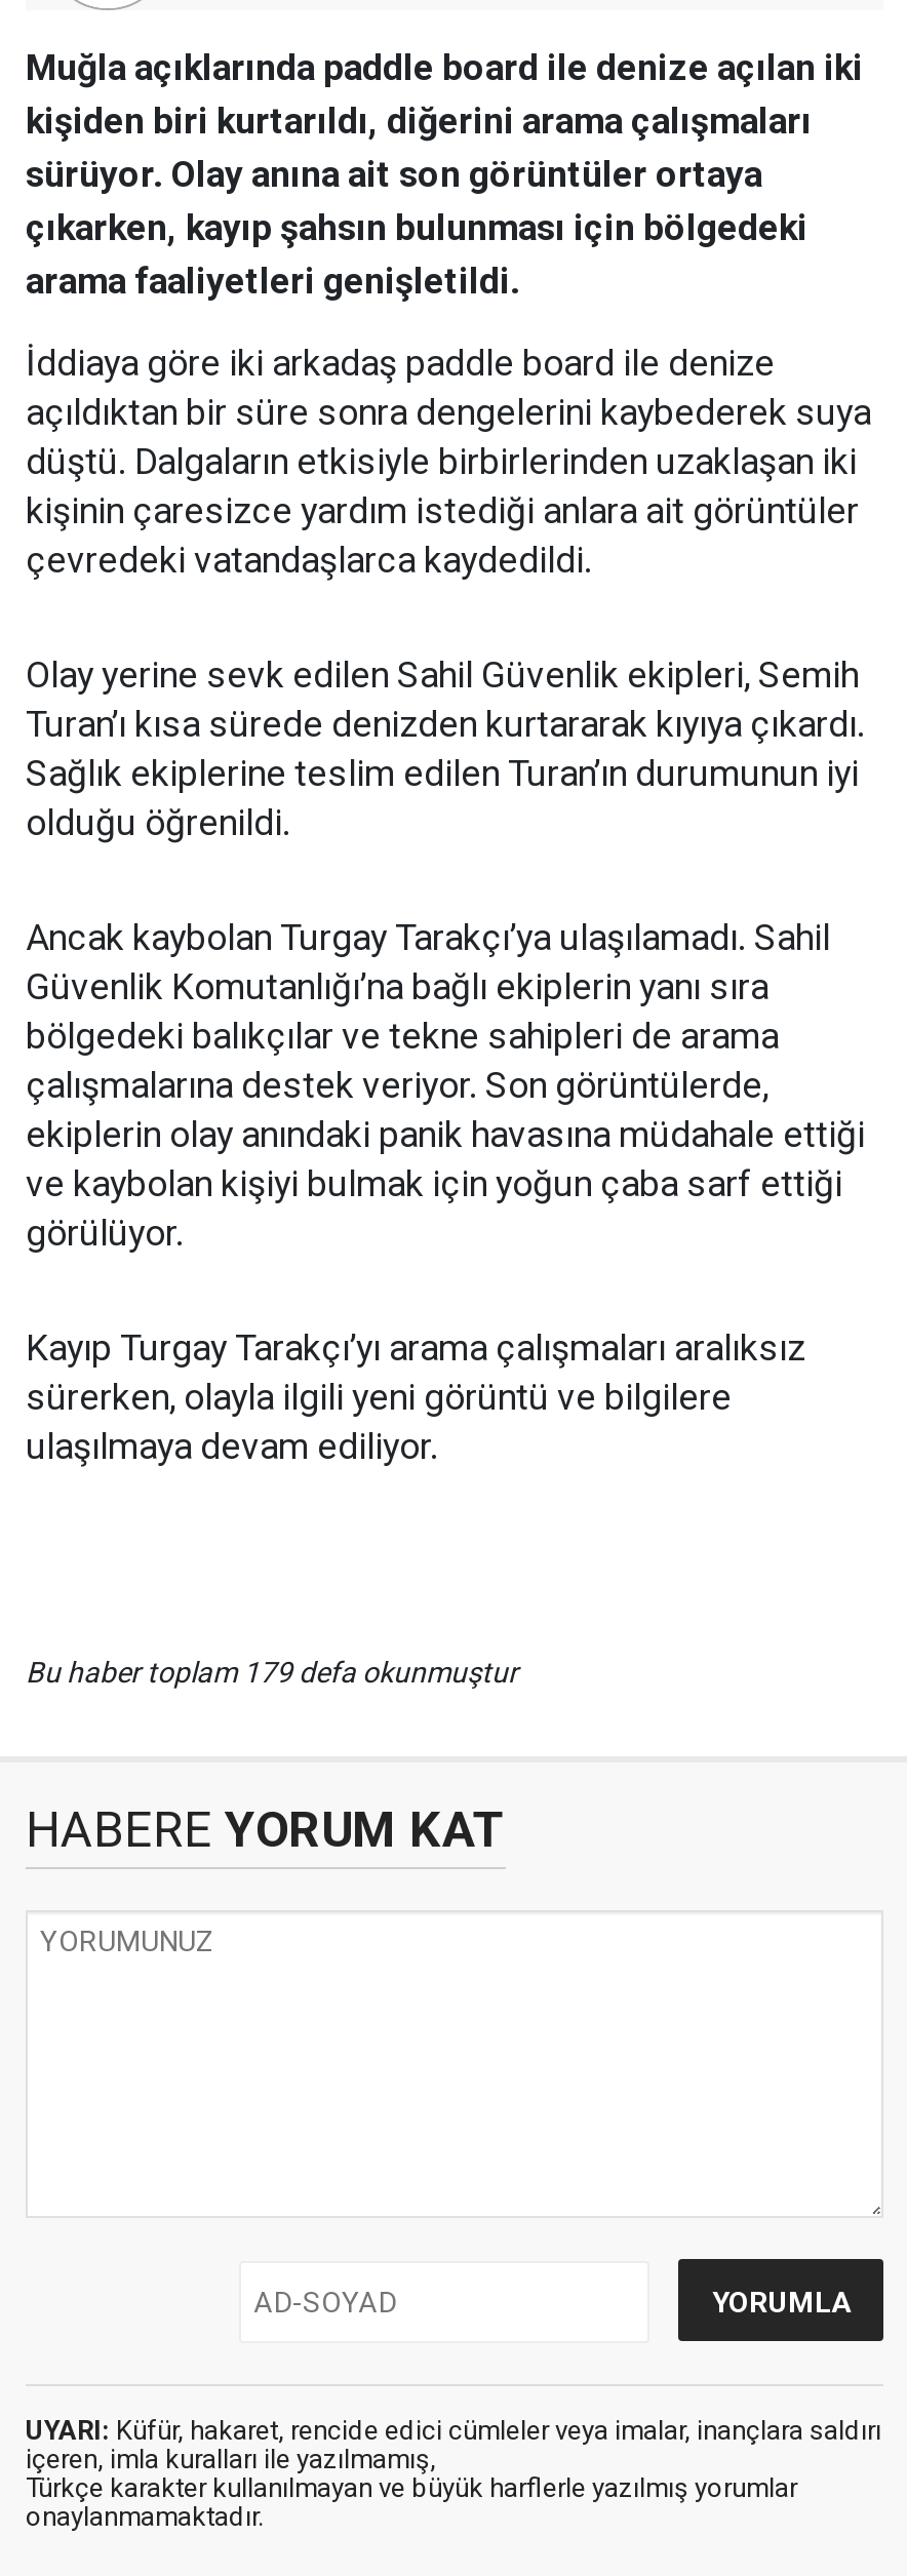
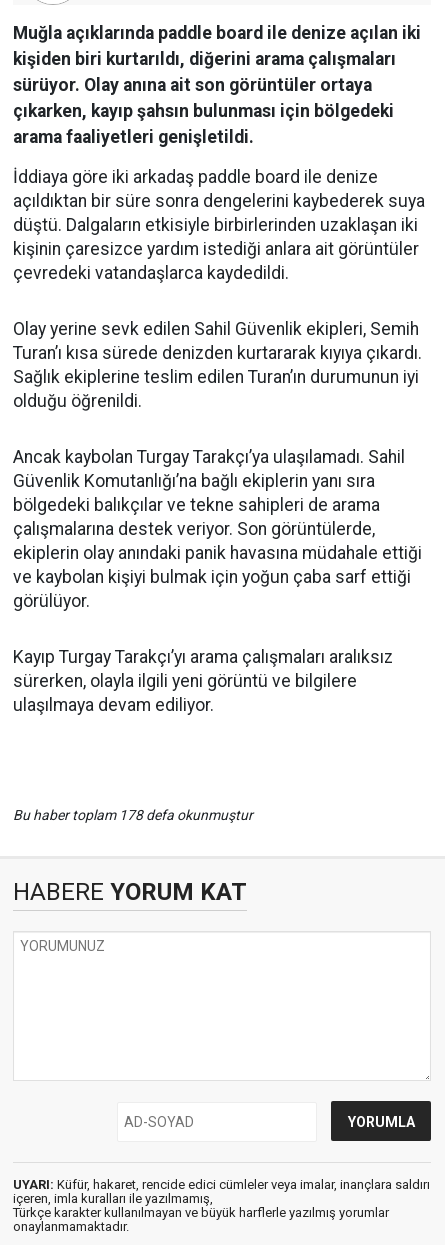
[26,1656,518,1689] Bu haber toplam 179 defa okunmuştur -> [13,807,253,823] Bu haber toplam 178 defa okunmuştur

